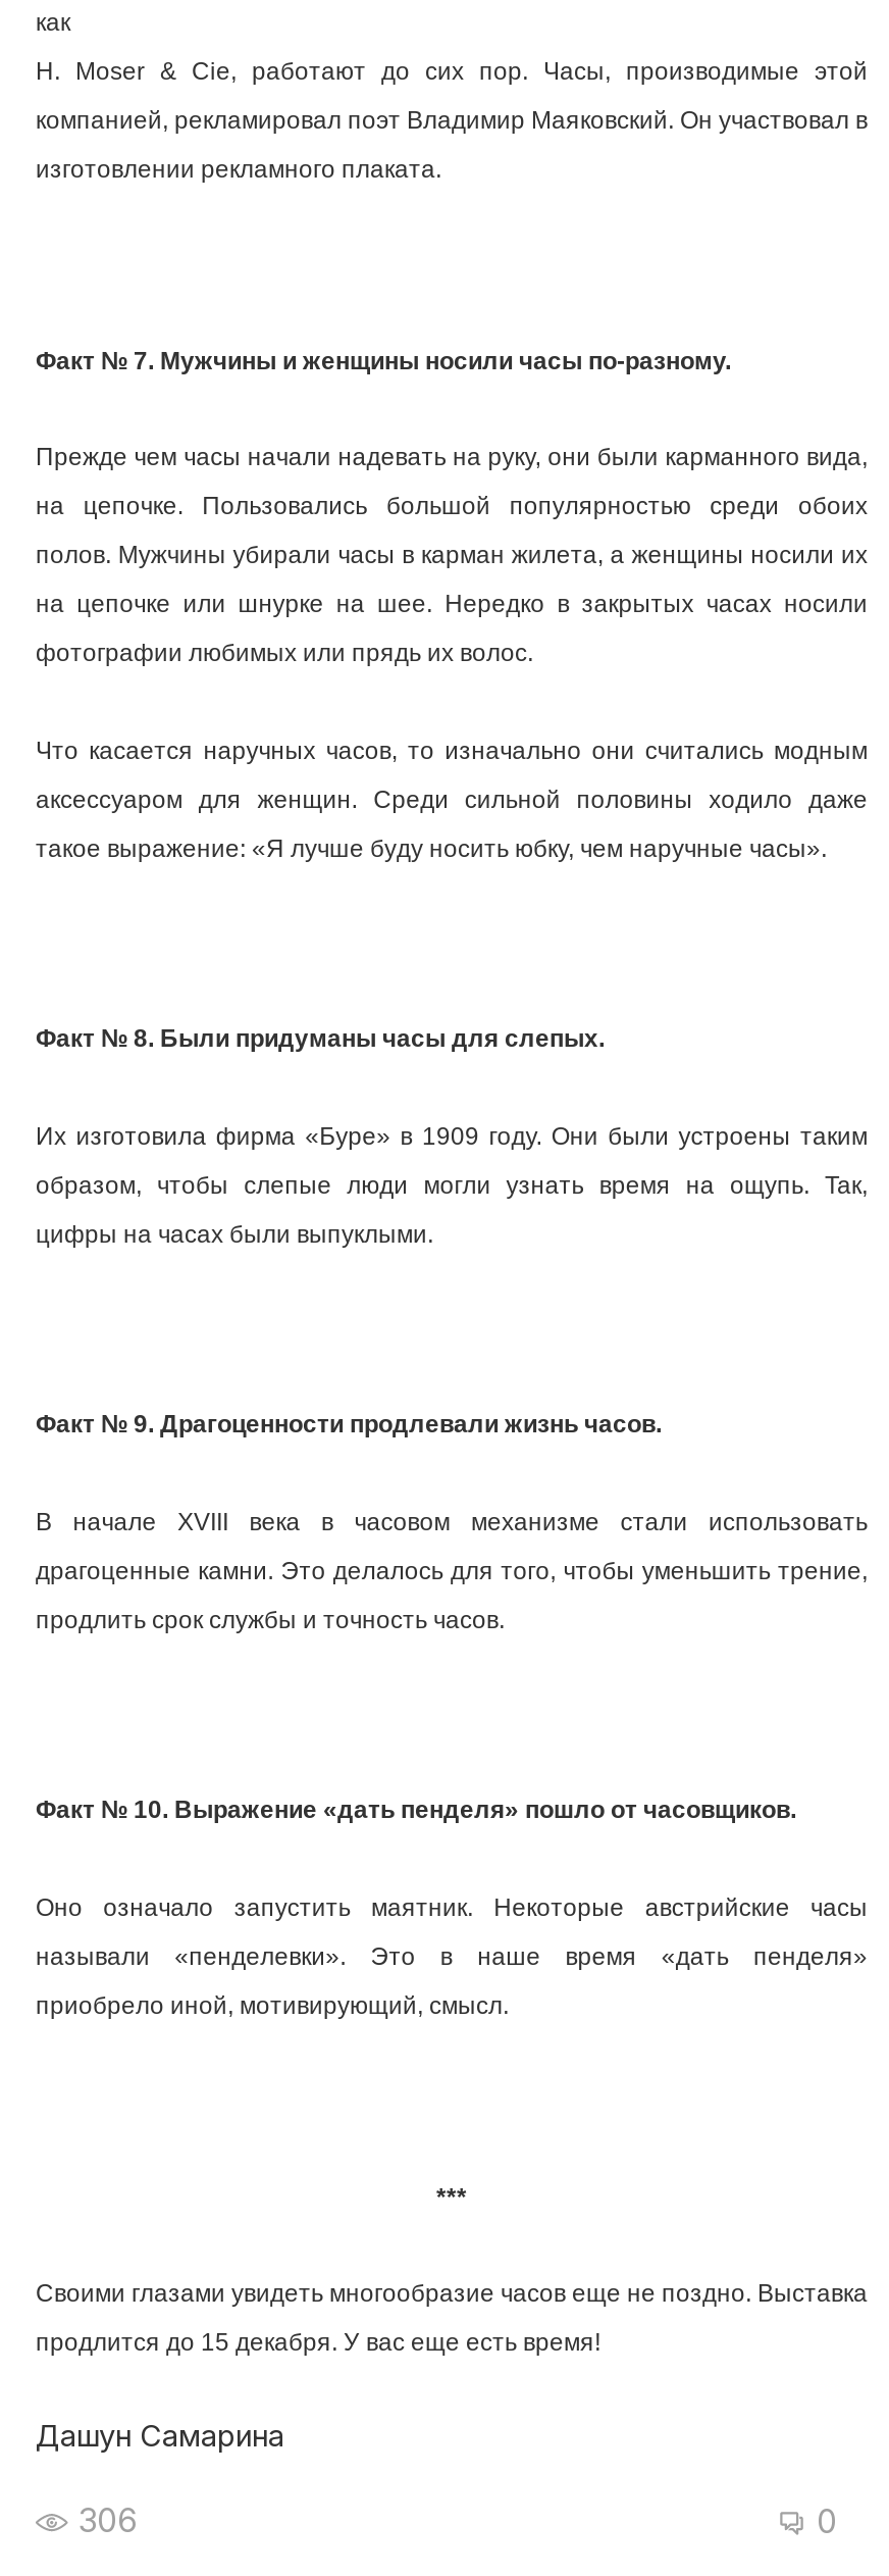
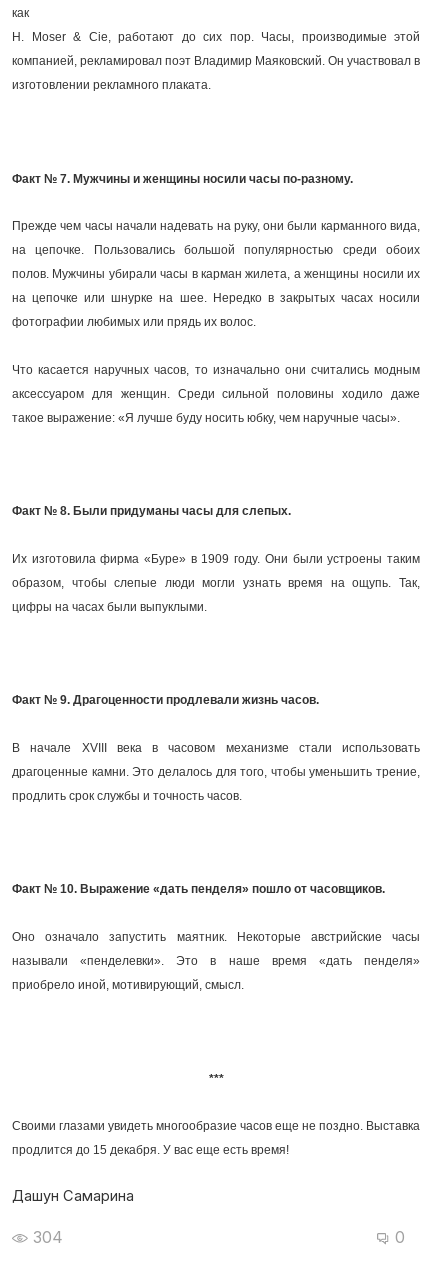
[68,2498,138,2539] 306 -> [28,1226,63,1246] 304

